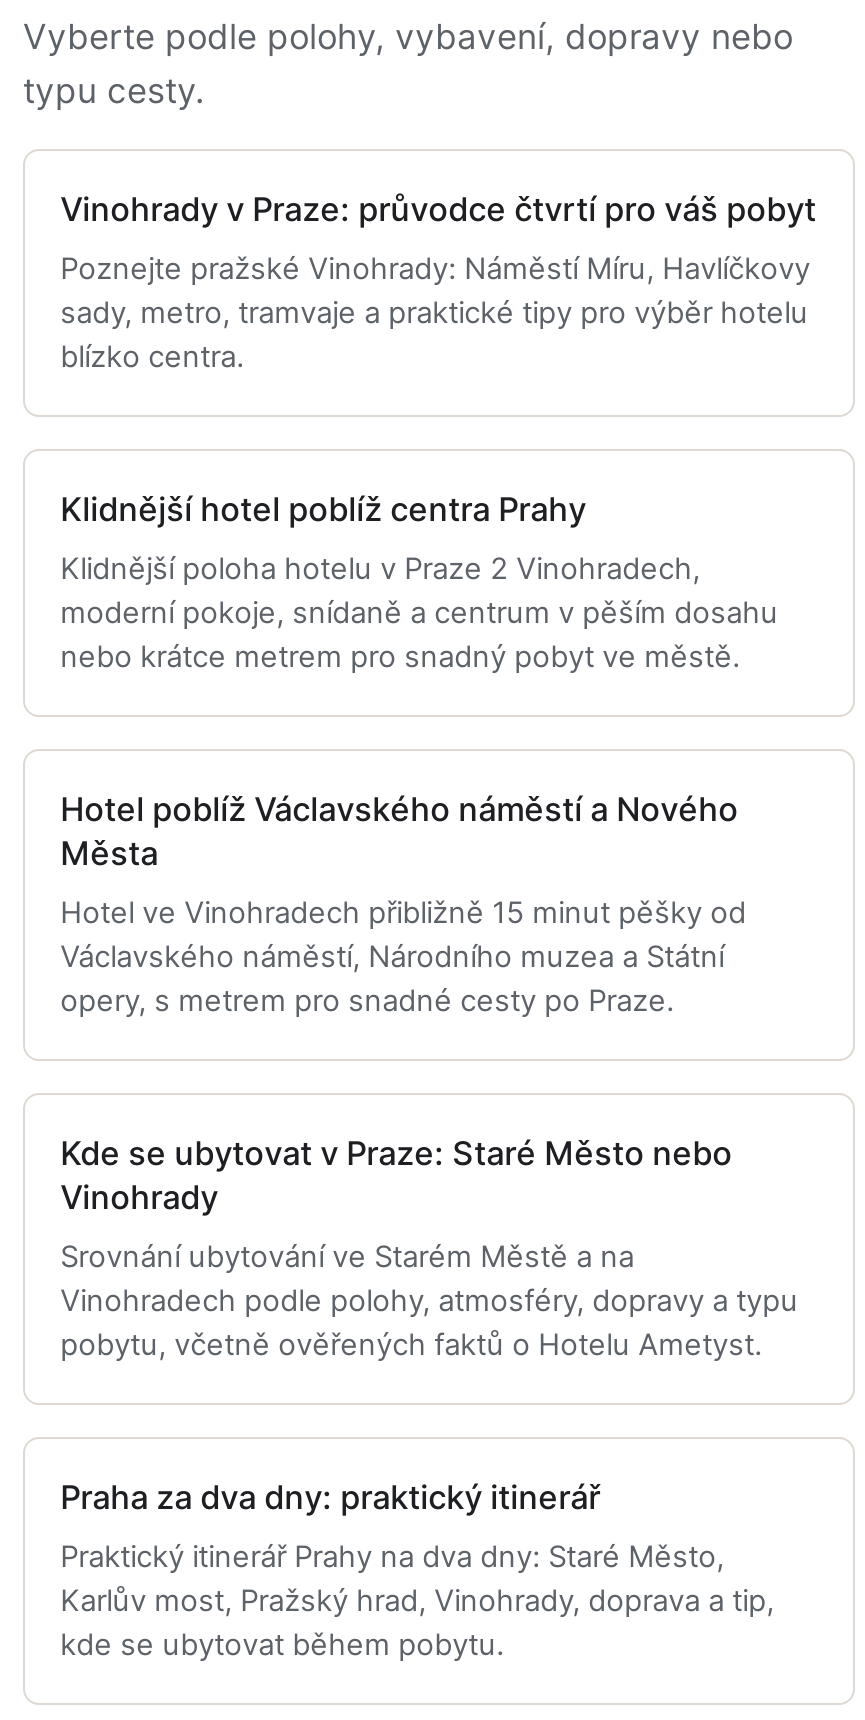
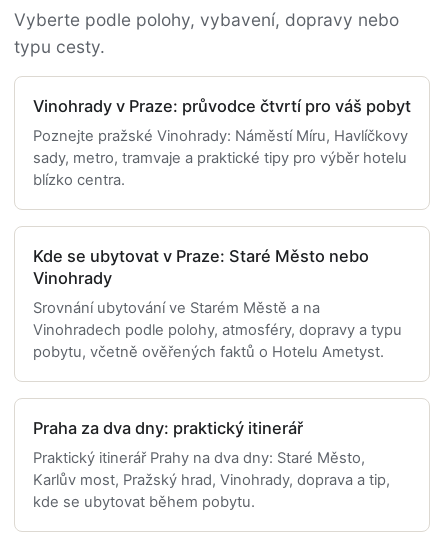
[60,488,778,676] Klidnější hotel poblíž centra Prahy | Klidnější poloha hotelu v Praze 2 Vinohradech, | moderní pokoje, snídaně a centrum v pěším dosahu | nebo krátce metrem pro snadný pobyt ve městě. -> none
[60,788,746,1020] Hotel poblíž Václavského náměstí a Nového | Města | Hotel ve Vinohradech přibližně 15 minut pěšky od | Václavského náměstí, Národního muzea a Státní | opery, s metrem pro snadné cesty po Praze. -> none

